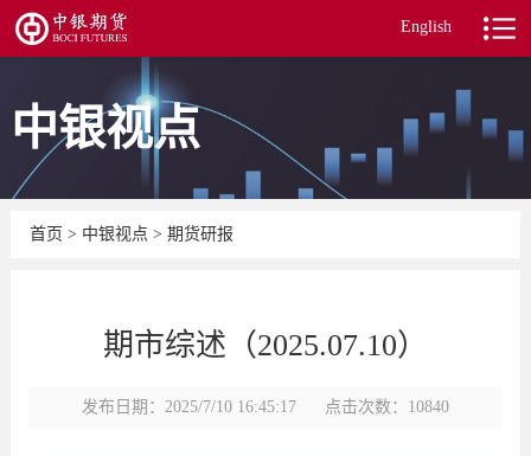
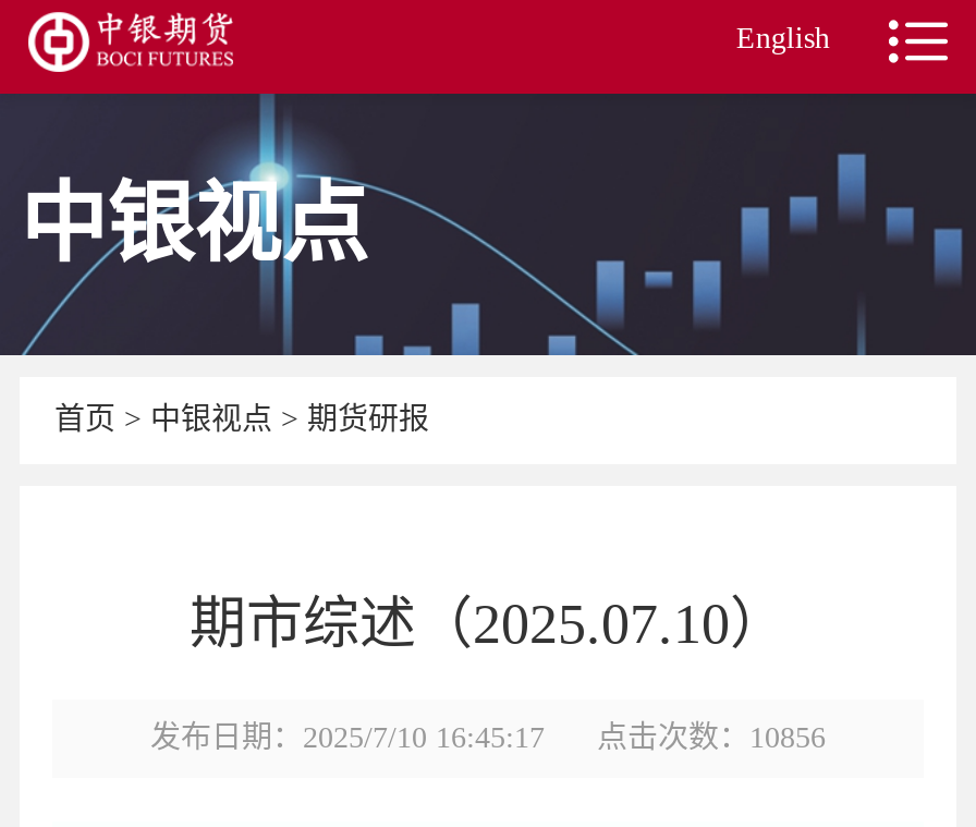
[82,398,449,416] 发布日期：2025/7/10 16:45:17 点击次数：10840 -> [150,721,826,754] 发布日期：2025/7/10 16:45:17 点击次数：10856

